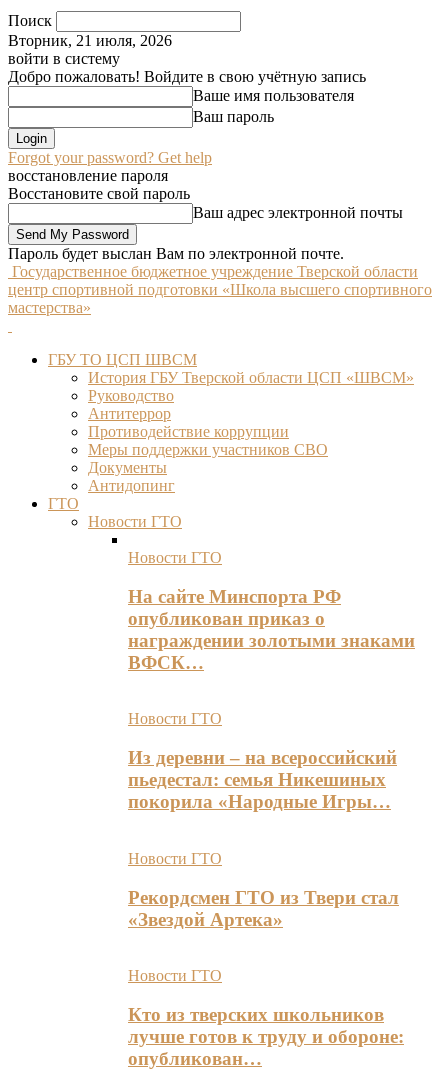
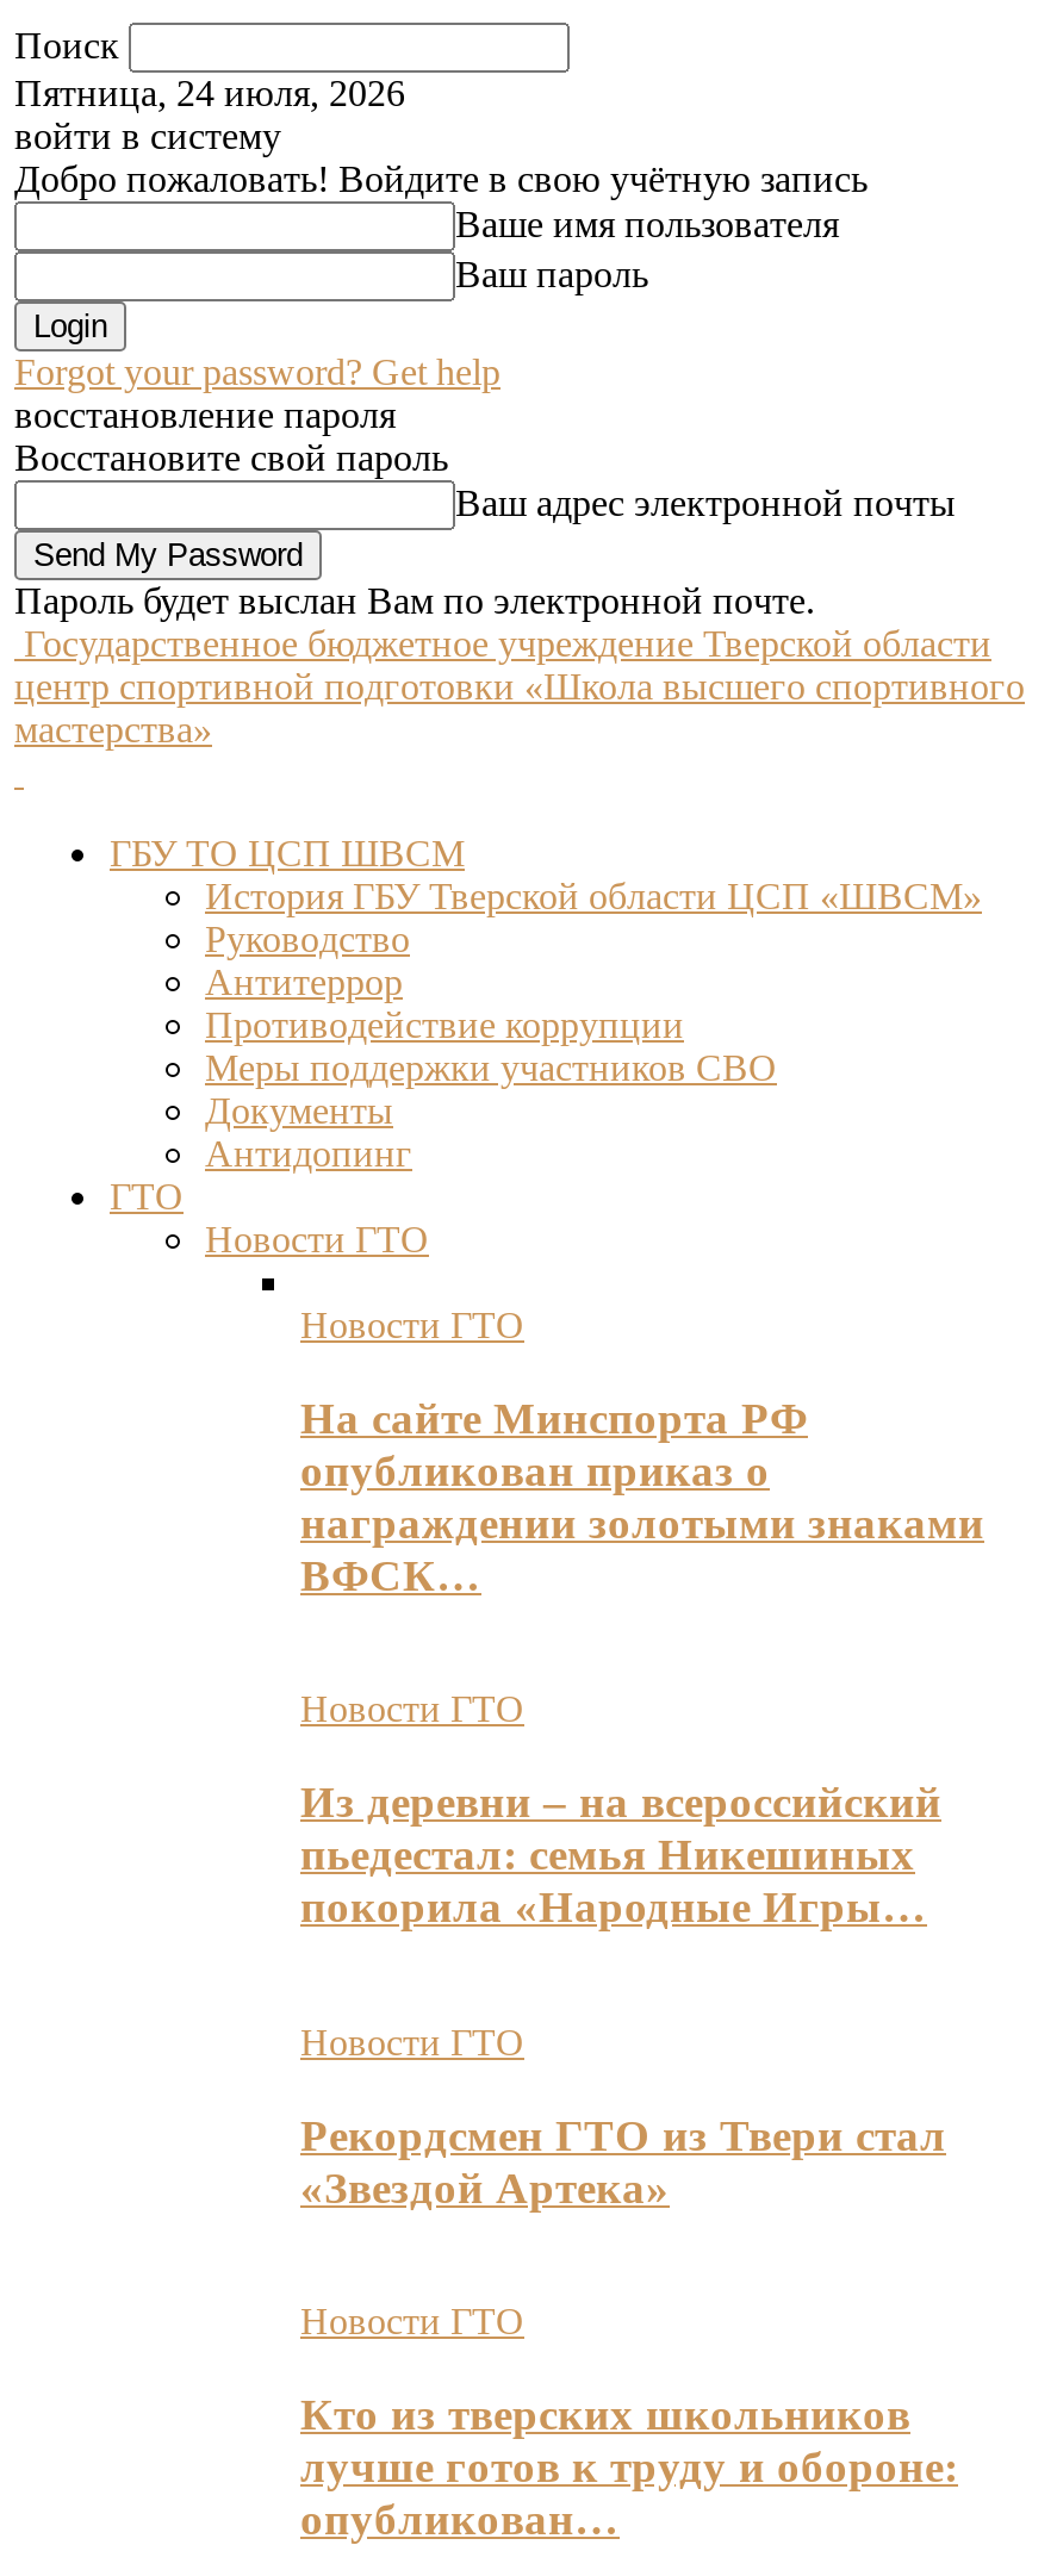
[8,32,172,49] Вторник, 21 июля, 2026 -> [14,73,405,113] Пятница, 24 июля, 2026

